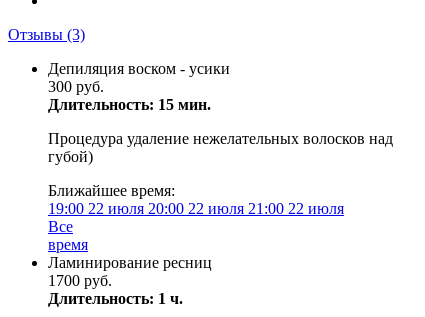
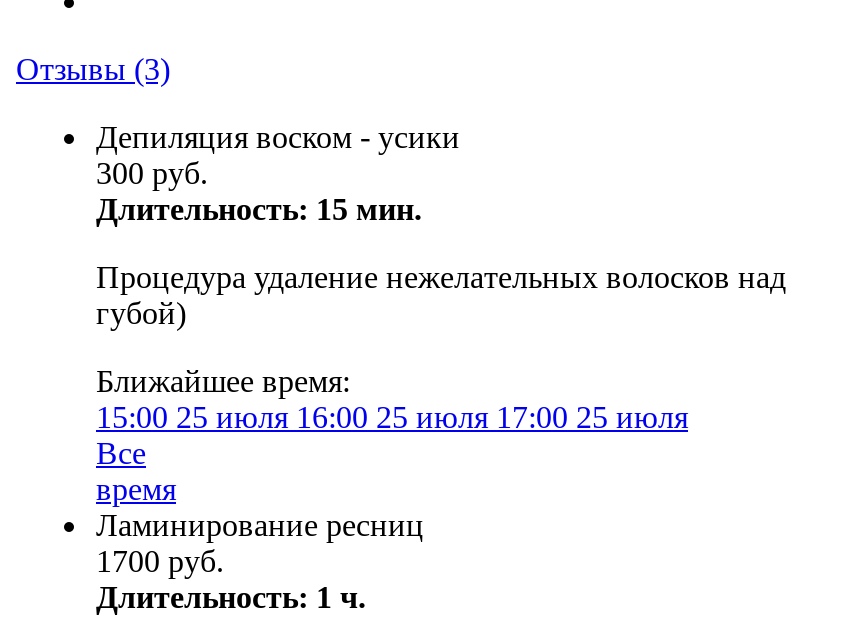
[48,200,344,217] 19:00 22 июля 20:00 22 июля 21:00 22 июля -> [96,400,688,434] 15:00 25 июля 16:00 25 июля 17:00 25 июля

